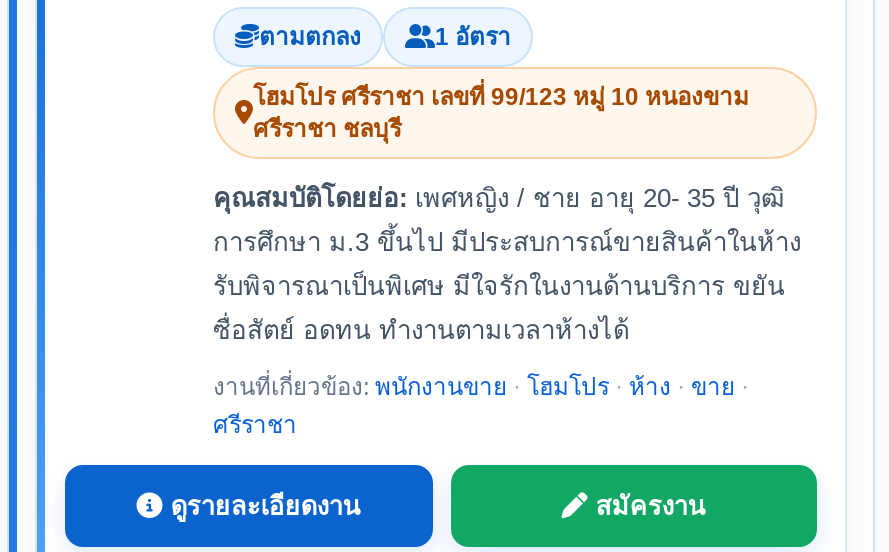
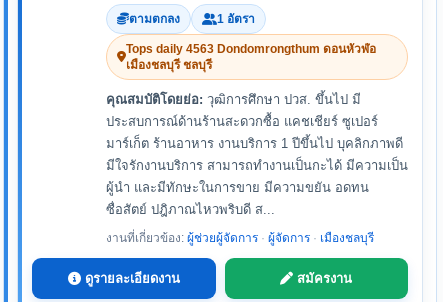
[213,83,801,439] โฮมโปร ศรีราชา เลขที่ 99/123 หมู่ 10 หนองขาม | ศรีราชา ชลบุรี | คุณสมบัติโดยย่อ:เพศหญิง / ชาย อายุ 20- 35 ปี วุฒิ | การศึกษา ม.3 ขึ้นไป มีประสบการณ์ขายสินค้าในห้าง | รับพิจารณาเป็นพิเศษ มีใจรักในงานด้านบริการ ขยัน | ซื่อสัตย์ อดทน ทำงานตามเวลาห้างได้ | งานที่เกี่ยวข้อง: พนักงานขาย · โฮมโปร · ห้าง · ขาย · | ศรีราชา -> [106,42,408,245] Tops daily 4563 Dondomrongthum ดอนหัวฬ่อ | เมืองชลบุรี ชลบุรี | คุณสมบัติโดยย่อ:วุฒิการศึกษา ปวส. ขึ้นไป มี | ประสบการณ์ด้านร้านสะดวกซื้อ แคชเชียร์ ซูเปอร์ | มาร์เก็ต ร้านอาหาร งานบริการ 1 ปีขึ้นไป บุคลิกภาพดี | มีใจรักงานบริการ สามารถทำงานเป็นกะได้ มีความเป็น | ผู้นำ และมีทักษะในการขาย มีความขยัน อดทน | ซื่อสัตย์ ปฎิภาณไหวพริบดี ส... | งานที่เกี่ยวข้อง: ผู้ช่วยผู้จัดการ · ผู้จัดการ · เมืองชลบุรี

